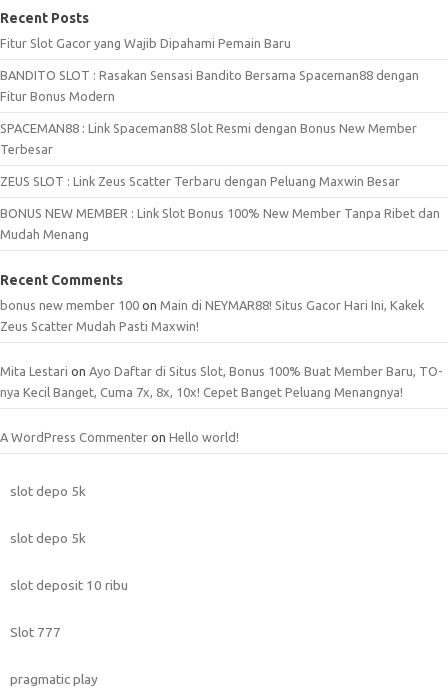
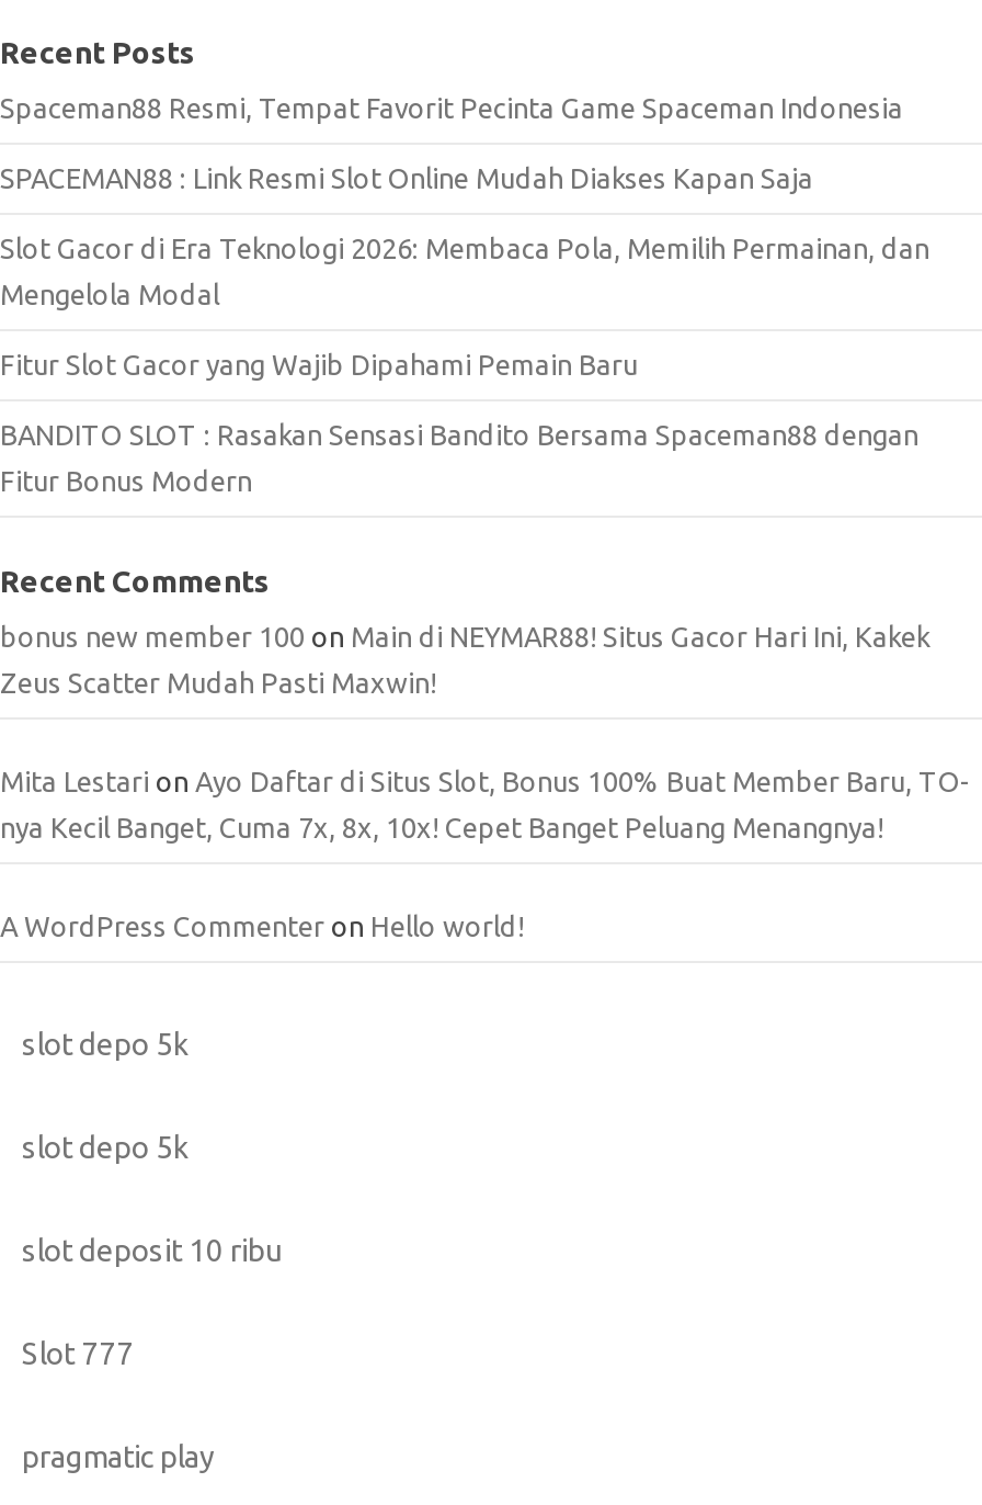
none -> [0,92,929,309] Spaceman88 Resmi, Tempat Favorit Pecinta Game Spaceman Indonesia | SPACEMAN88 : Link Resmi Slot Online Mudah Diakses Kapan Saja | Slot Gacor di Era Teknologi 2026: Membaca Pola, Memilih Permainan, dan | Mengelola Modal
moved [0,36,419,103] -> [0,348,918,495]: Fitur Slot Gacor yang Wajib Dipahami Pemain Baru | BANDITO SLOT : Rasakan Sensasi Bandito Bersama Spaceman88 dengan | Fitur Bonus Modern
[0,121,440,241] SPACEMAN88 : Link Spaceman88 Slot Resmi dengan Bonus New Member | Terbesar | ZEUS SLOT : Link Zeus Scatter Terbaru dengan Peluang Maxwin Besar | BONUS NEW MEMBER : Link Slot Bonus 100% New Member Tanpa Ribet dan | Mudah Menang -> none

